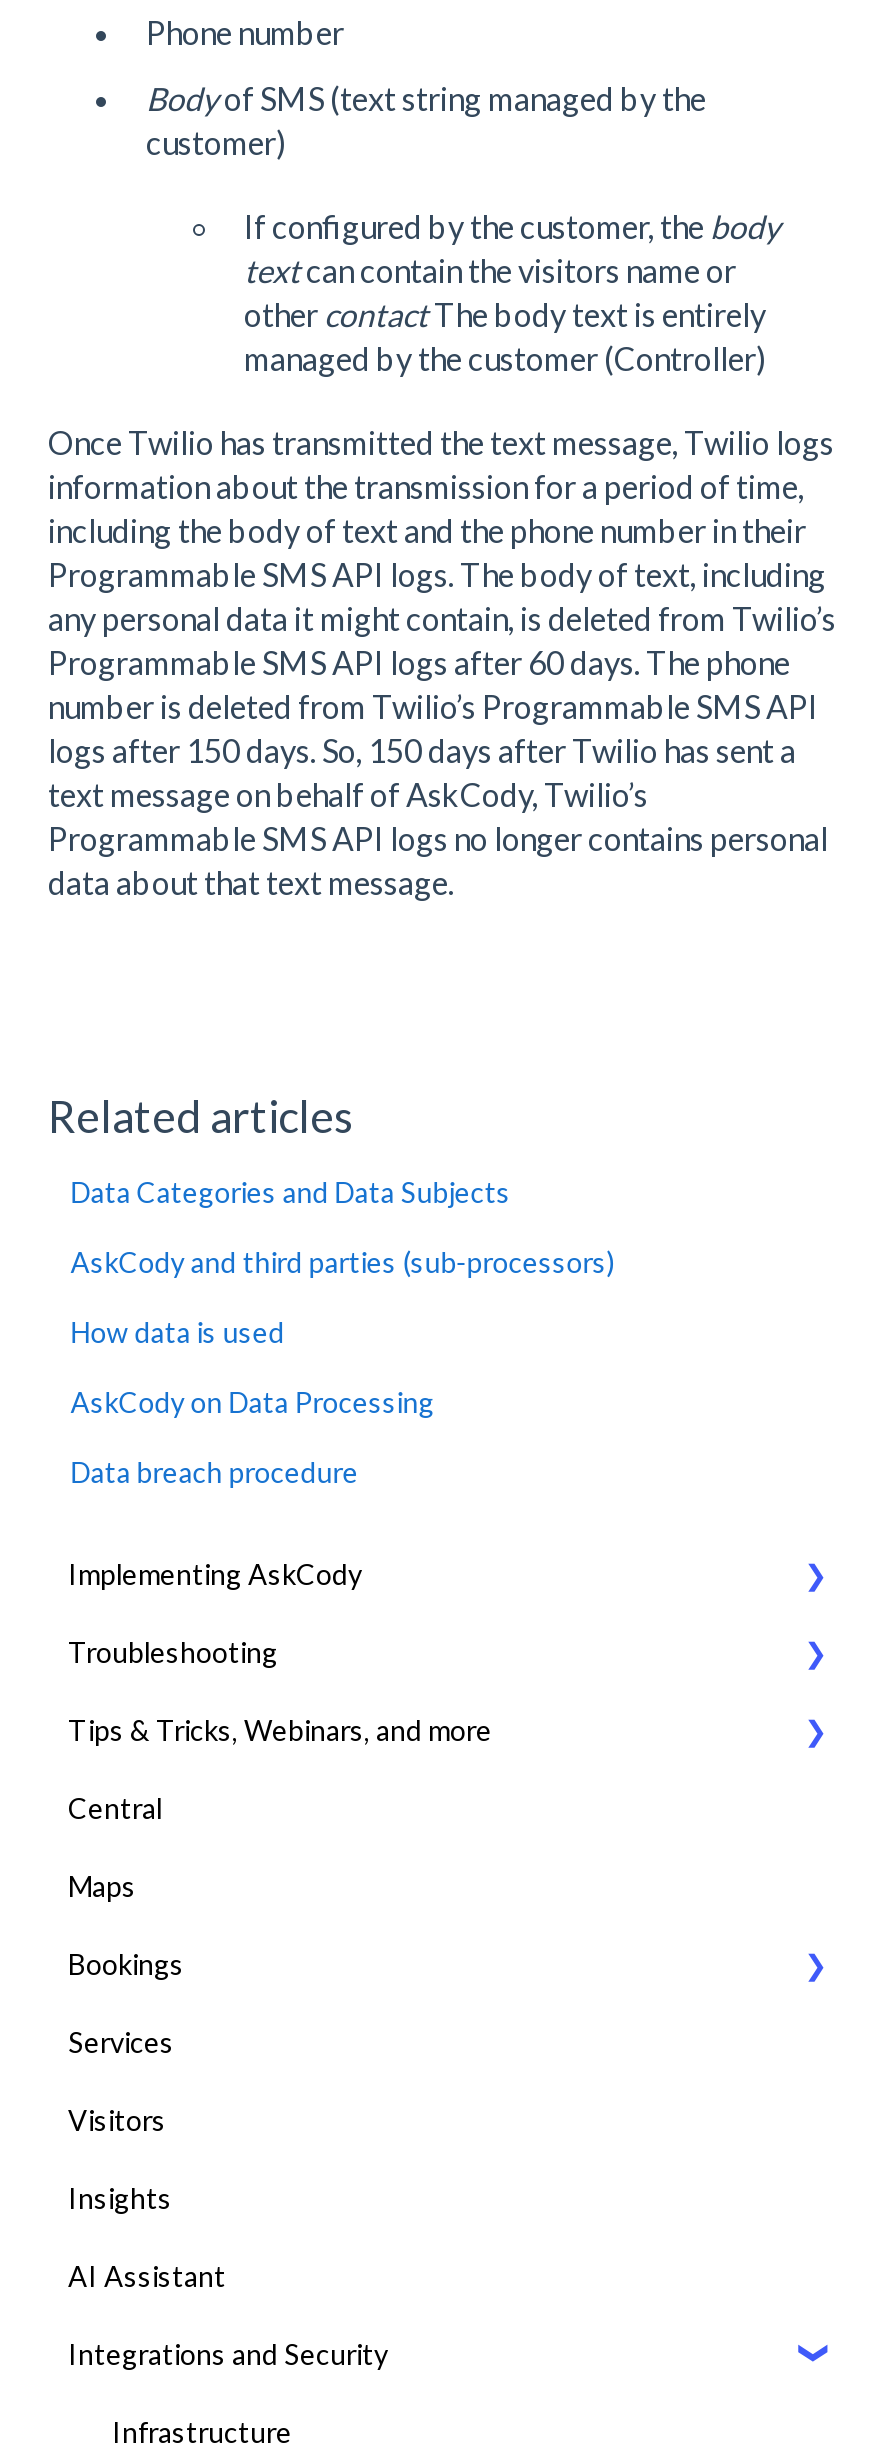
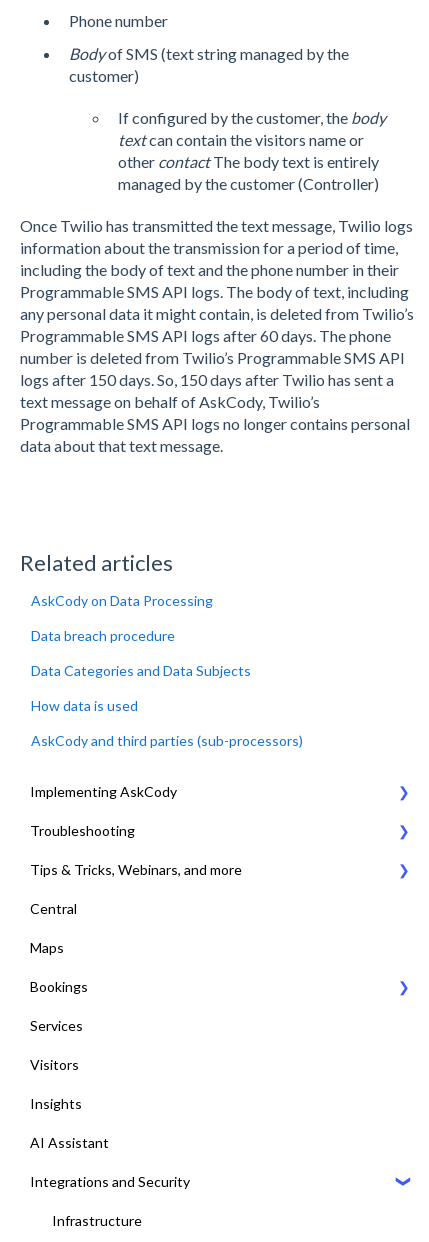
moved [70,1174,614,1348] -> [31,662,303,749]: Data Categories and Data Subjects | How data is used | AskCody and third parties (sub-processors)
moved [70,1384,434,1488] -> [31,592,213,644]: AskCody on Data Processing | Data breach procedure

